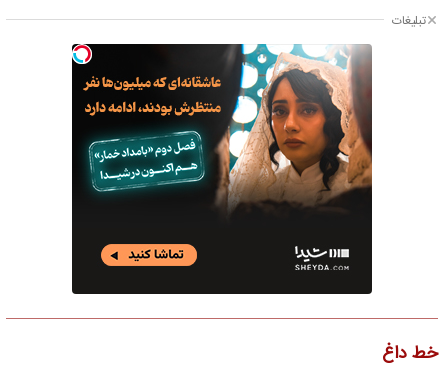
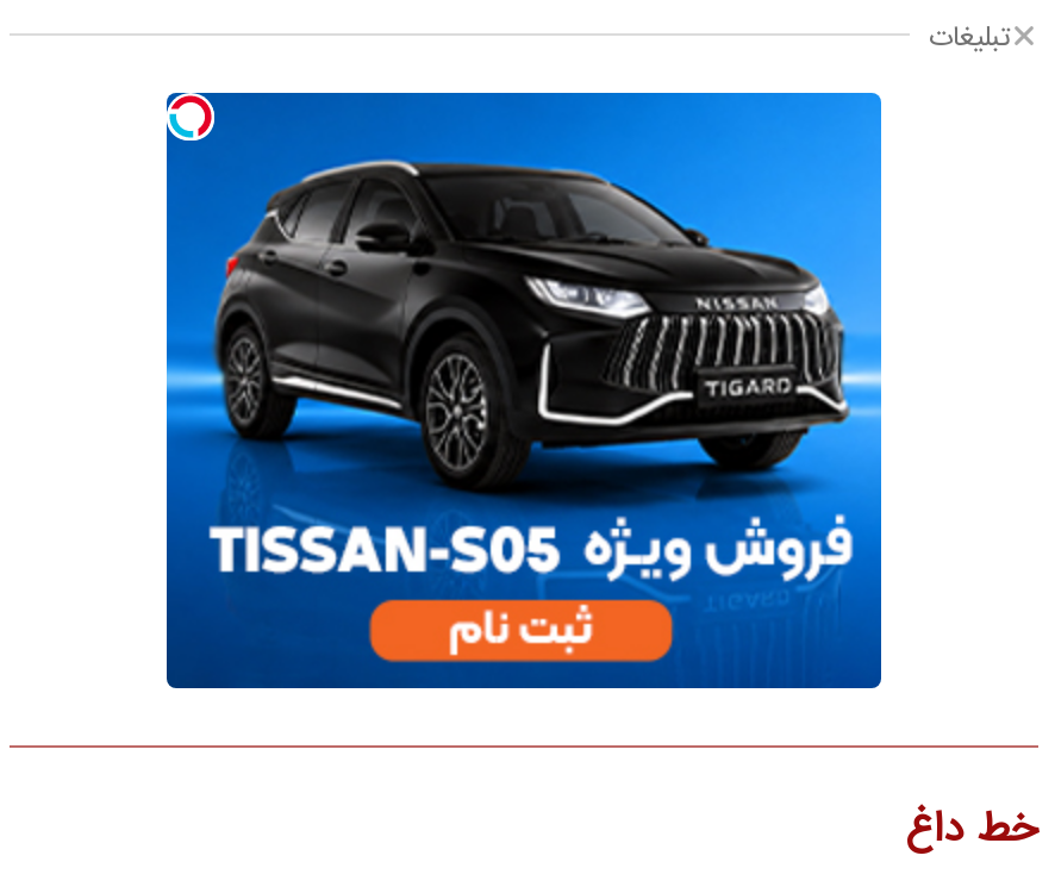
[71,43,373,295] [image] -> [164,89,884,692] [image]

